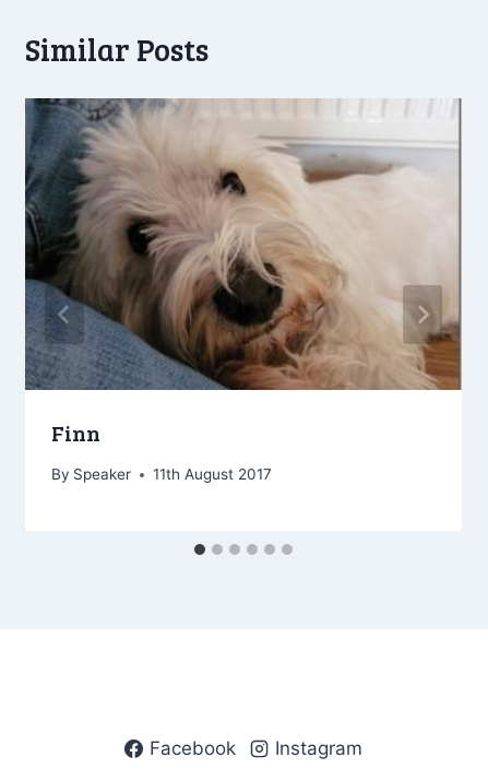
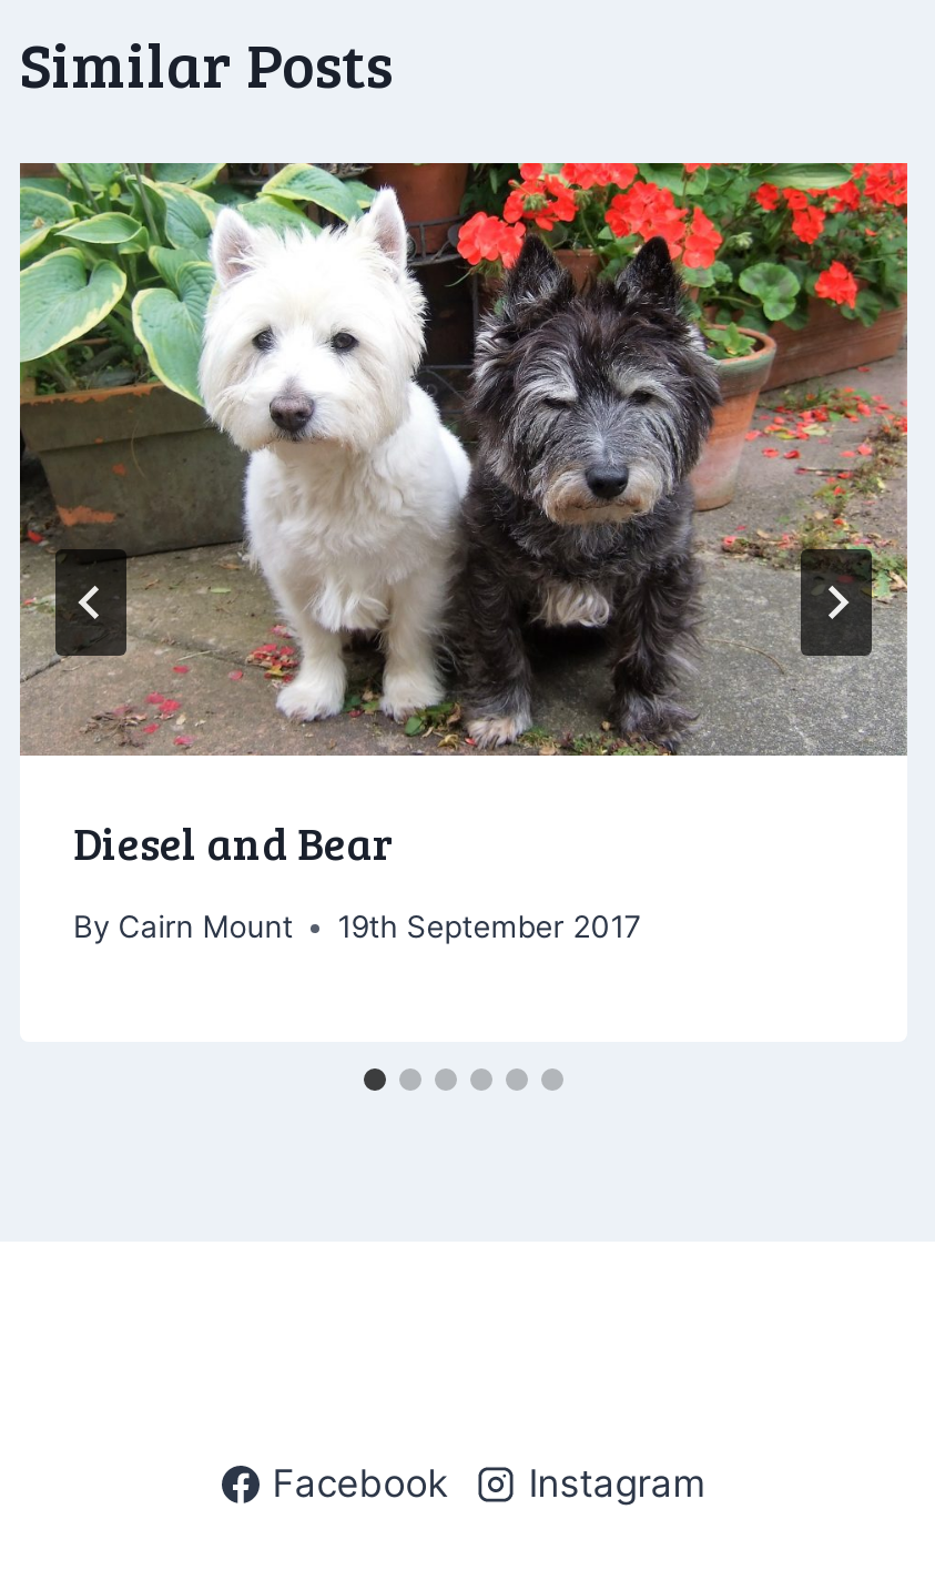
[24,97,462,448] [image] | Finn -> [18,161,909,873] [image] | Diesel and Bear
[51,466,272,483] By Speaker | 11th August 2017 -> [73,910,642,945] By Cairn Mount | 19th September 2017

